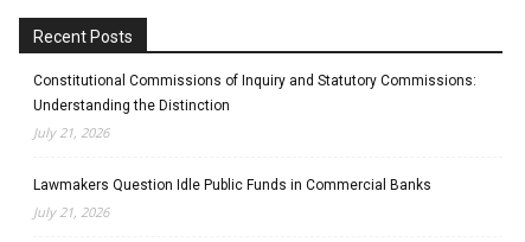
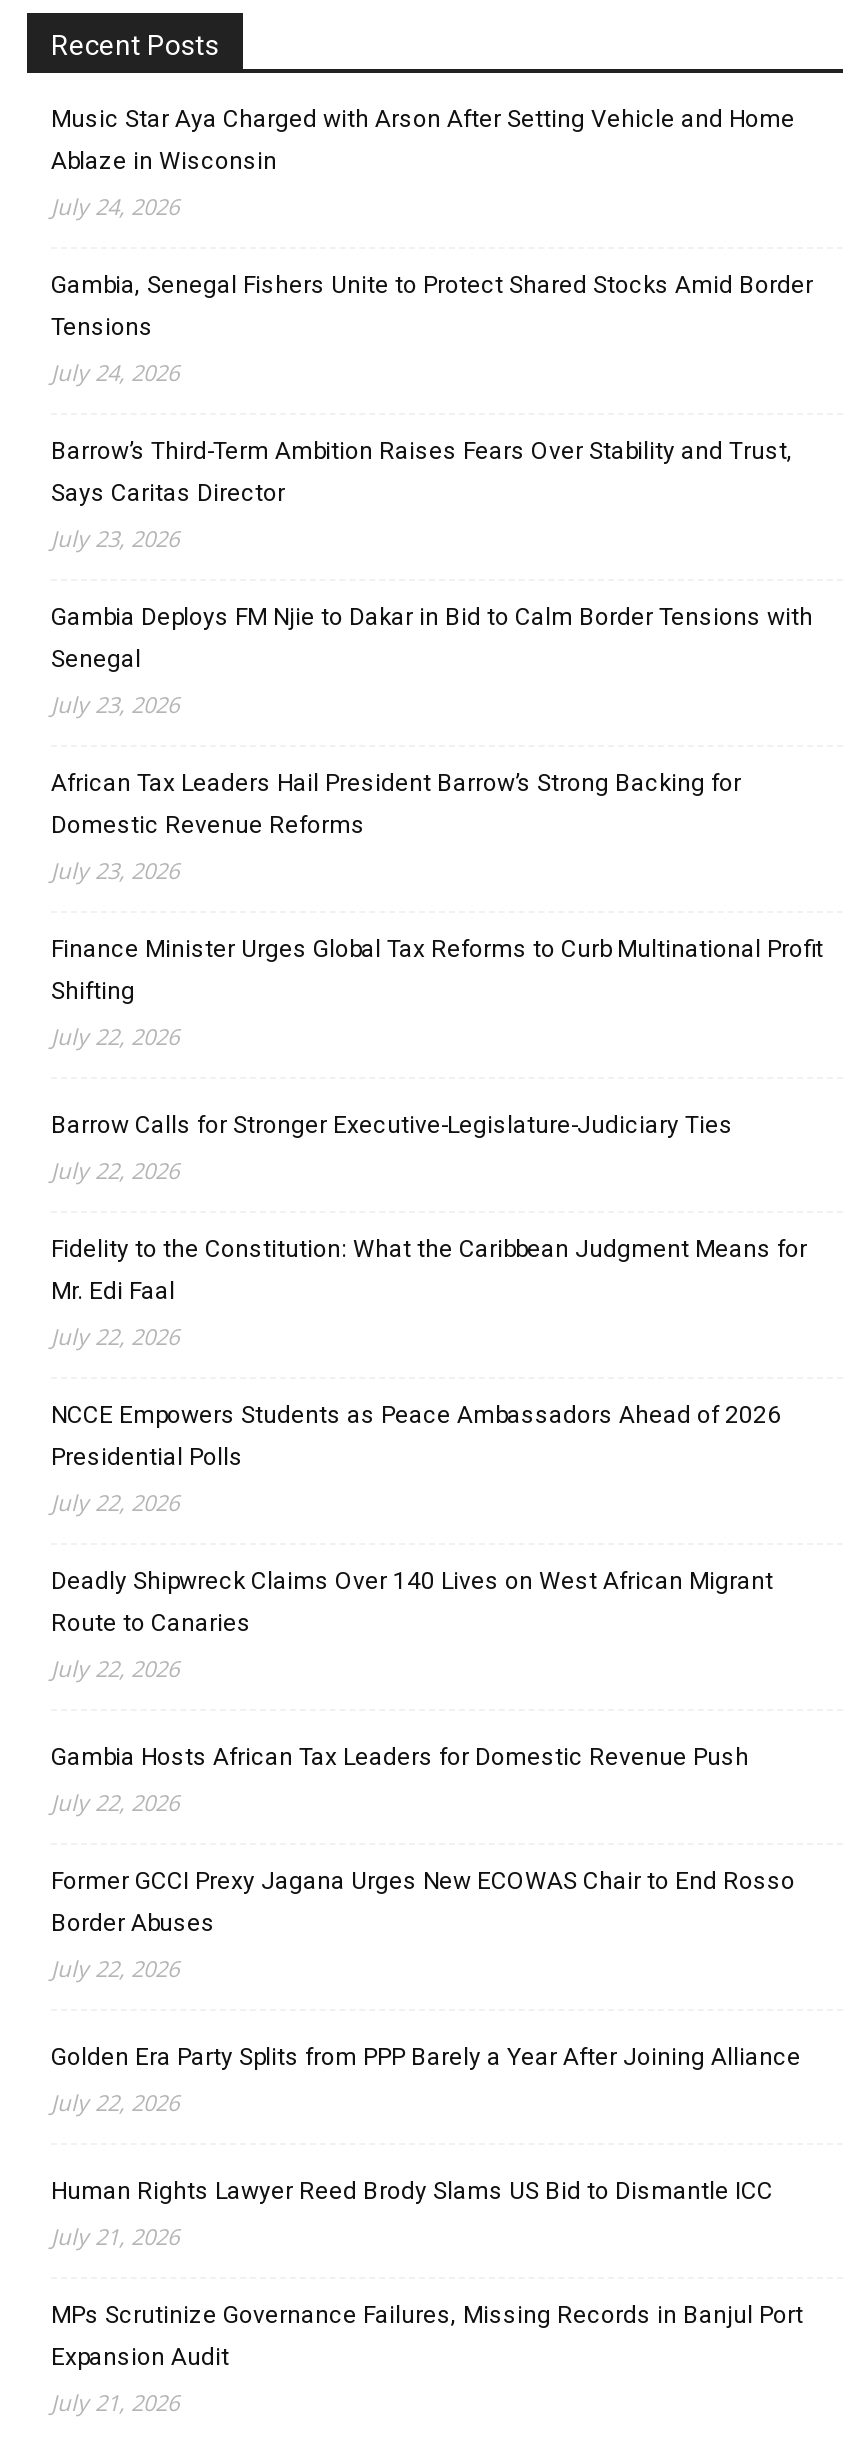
[33,72,476,114] Constitutional Commissions of Inquiry and Statutory Commissions: | Understanding the Distinction -> [51,104,823,2204] Music Star Aya Charged with Arson After Setting Vehicle and Home | Ablaze in Wisconsin | July 24, 2026 | Gambia, Senegal Fishers Unite to Protect Shared Stocks Amid Border | Tensions | July 24, 2026 | Barrow’s Third-Term Ambition Raises Fears Over Stability and Trust, | Says Caritas Director | July 23, 2026 | Gambia Deploys FM Njie to Dakar in Bid to Calm Border Tensions with | Senegal | July 23, 2026 | African Tax Leaders Hail President Barrow’s Strong Backing for | Domestic Revenue Reforms | July 23, 2026 | Finance Minister Urges Global Tax Reforms to Curb Multinational Profit | Shifting | July 22, 2026 | Barrow Calls for Stronger Executive-Legislature-Judiciary Ties | July 22, 2026 | Fidelity to the Constitution: What the Caribbean Judgment Means for | Mr. Edi Faal | July 22, 2026 | NCCE Empowers Students as Peace Ambassadors Ahead of 2026 | Presidential Polls | July 22, 2026 | Deadly Shipwreck Claims Over 140 Lives on West African Migrant | Route to Canaries | July 22, 2026 | Gambia Hosts African Tax Leaders for Domestic Revenue Push | July 22, 2026 | Former GCCI Prexy Jagana Urges New ECOWAS Chair to End Rosso | Border Abuses | July 22, 2026 | Golden Era Party Splits from PPP Barely a Year After Joining Alliance | July 22, 2026 | Human Rights Lawyer Reed Brody Slams US Bid to Dismantle ICC
[33,176,431,193] Lawmakers Question Idle Public Funds in Commercial Banks -> [51,2300,803,2370] MPs Scrutinize Governance Failures, Missing Records in Banjul Port | Expansion Audit

